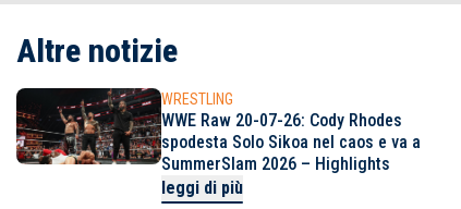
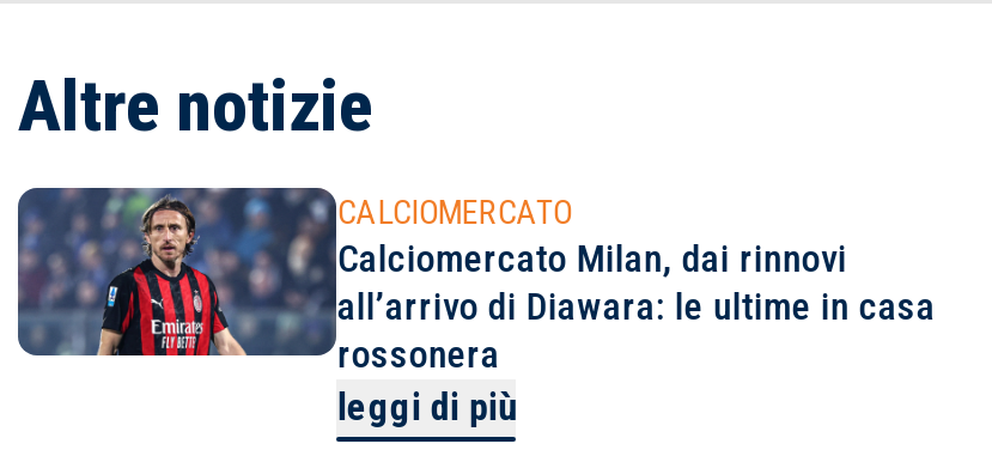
[15,87,421,174] [image] | WRESTLING | WWE Raw 20-07-26: Cody Rhodes | spodesta Solo Sikoa nel caos e va a | SummerSlam 2026 – Highlights -> [16,186,935,377] [image] | CALCIOMERCATO | Calciomercato Milan, dai rinnovi | all’arrivo di Diawara: le ultime in casa | rossonera

